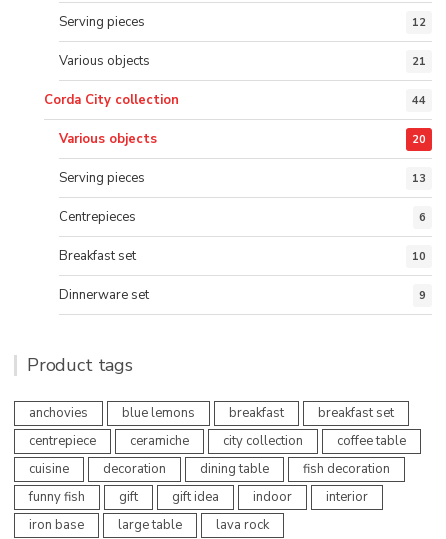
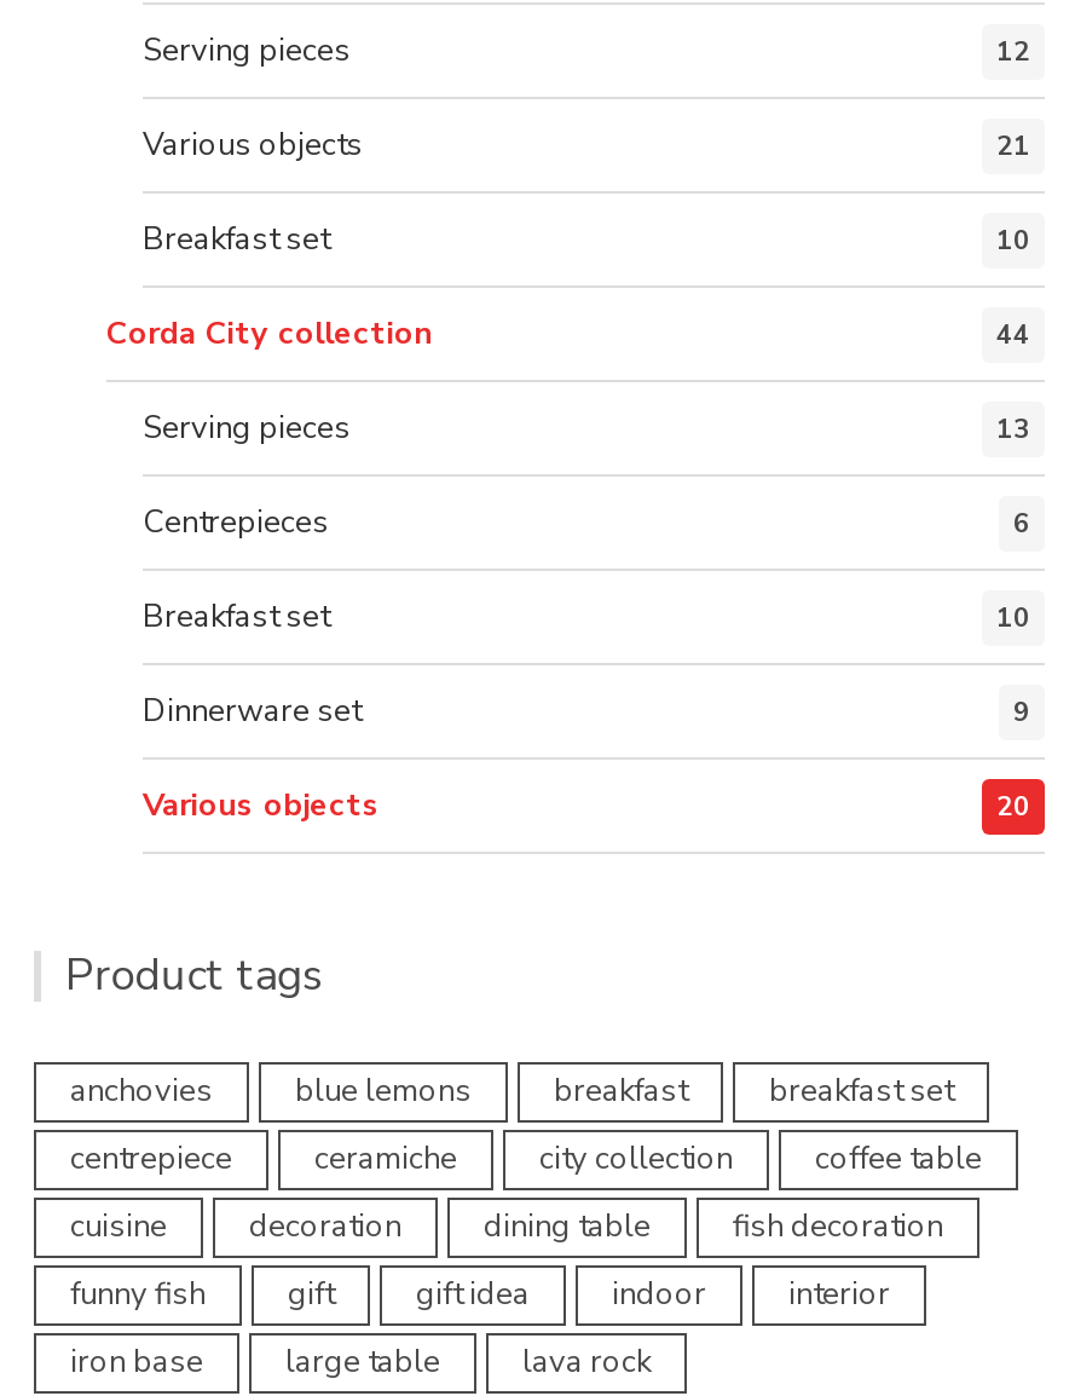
none -> [143,217,1030,261] Breakfast set | 10
[59,130,426,148] Various objects | 20 -> none
none -> [143,783,1030,827] Various objects | 20

